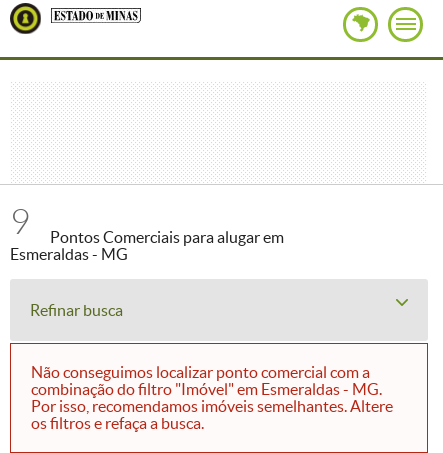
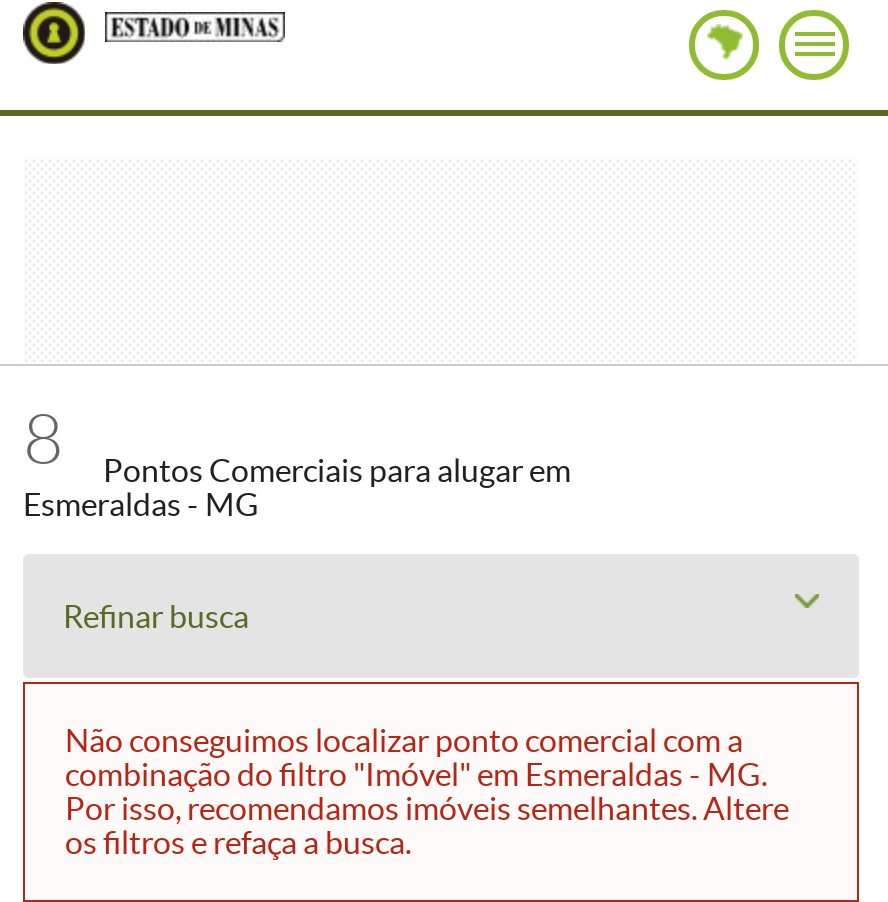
[10,203,284,246] 9 Pontos Comerciais para alugar em -> [23,402,571,488] 8 Pontos Comerciais para alugar em

